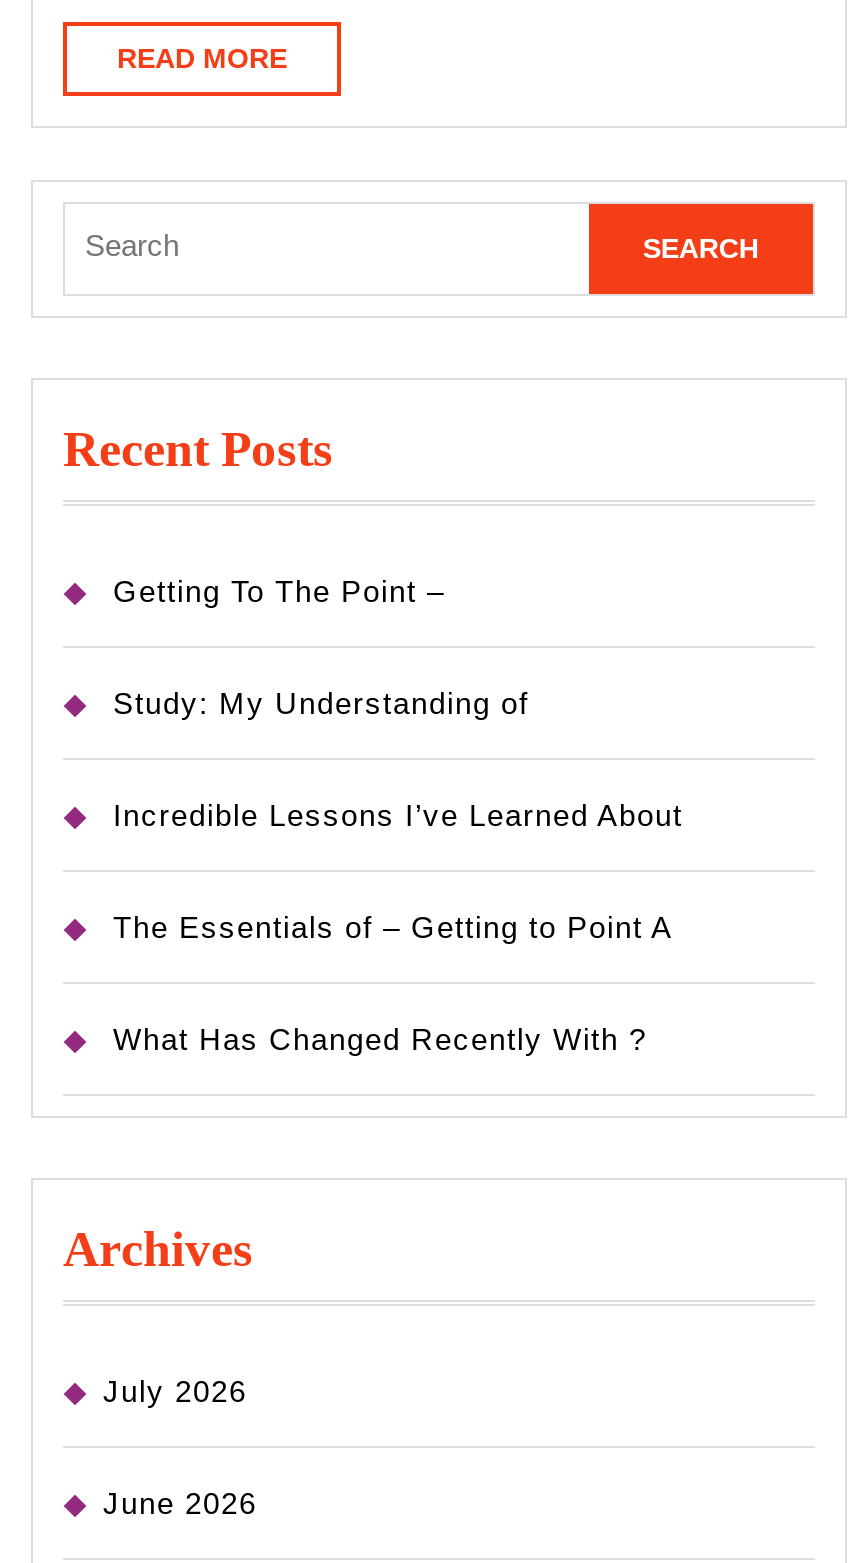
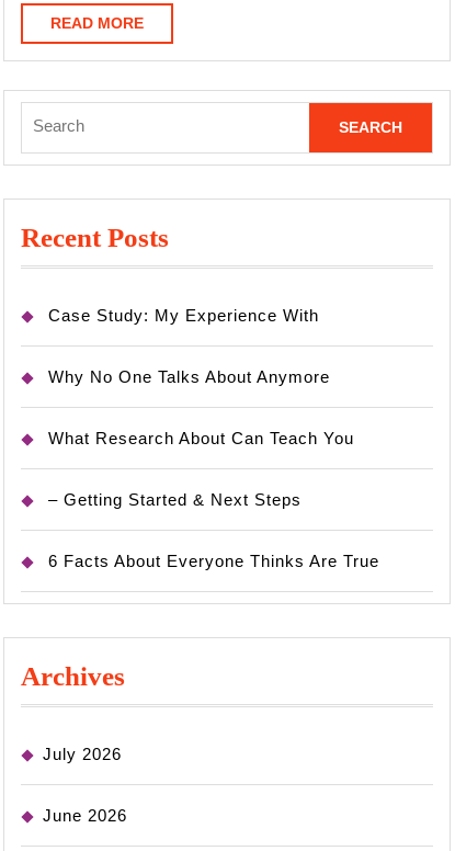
[113,574,445,608] Getting To The Point – -> [48,306,319,325] Case Study: My Experience With
[113,686,529,720] Study: My Understanding of -> [48,367,330,386] Why No One Talks About Anymore
[113,798,683,832] Incredible Lessons I’ve Learned About -> [48,429,354,447] What Research About Can Teach You
[113,910,673,944] The Essentials of – Getting to Point A -> [48,490,302,509] – Getting Started & Next Steps
[113,1022,647,1056] What Has Changed Recently With ? -> [48,552,379,570] 6 Facts About Everyone Thinks Are True

